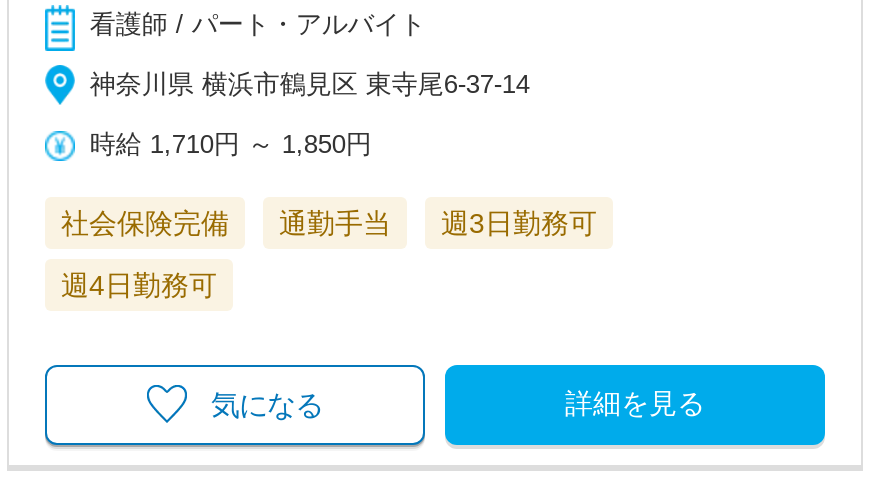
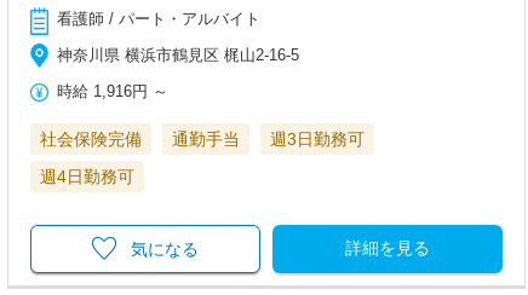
[90,69,530,99] 神奈川県 横浜市鶴見区 東寺尾6-37-14 -> [57,46,300,64] 神奈川県 横浜市鶴見区 梶山2-16-5
[90,129,372,159] 時給 1,710円～1,850円 -> [57,82,174,100] 時給 1,916円～

